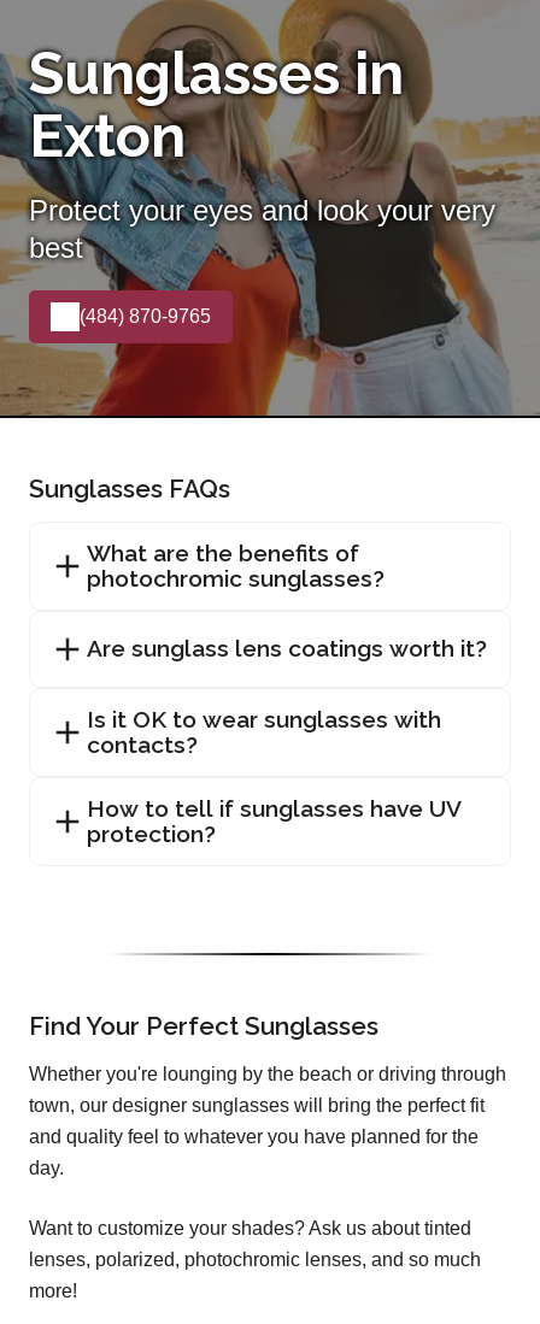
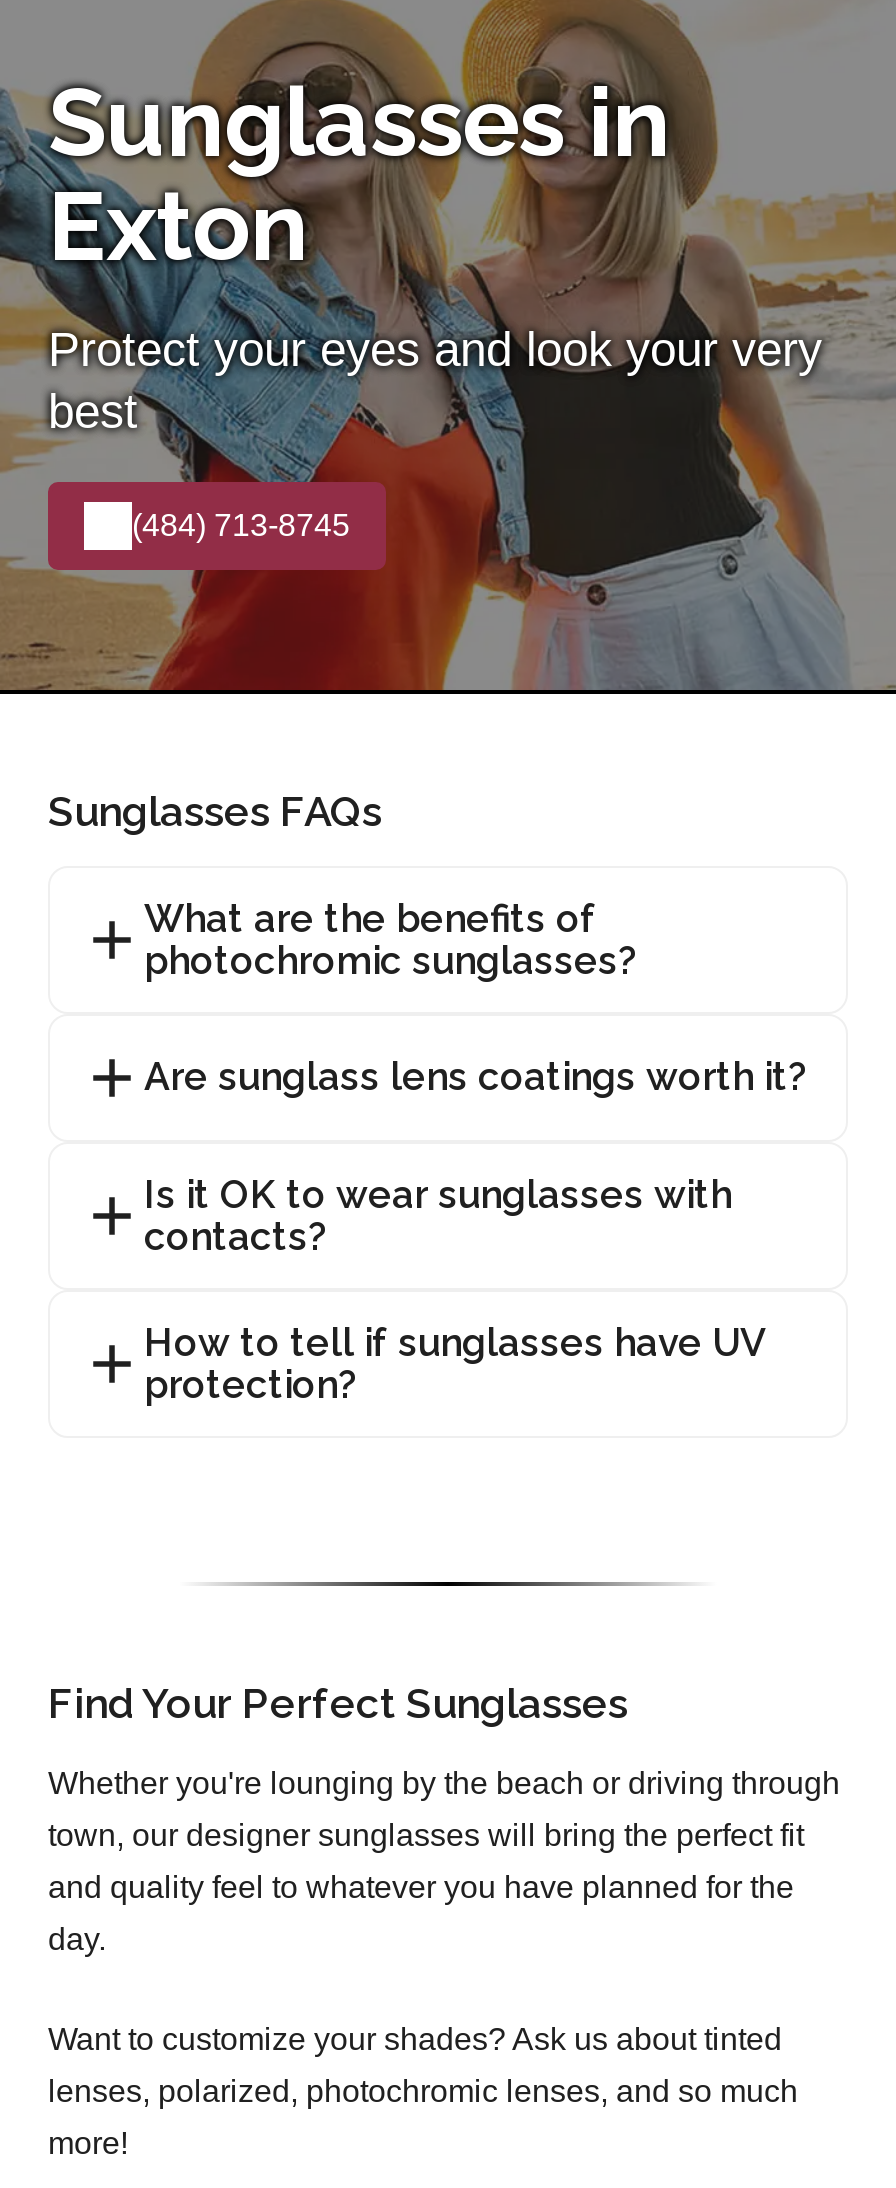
[80,306,211,327] (484) 870-9765 -> [132,508,350,542] (484) 713-8745

